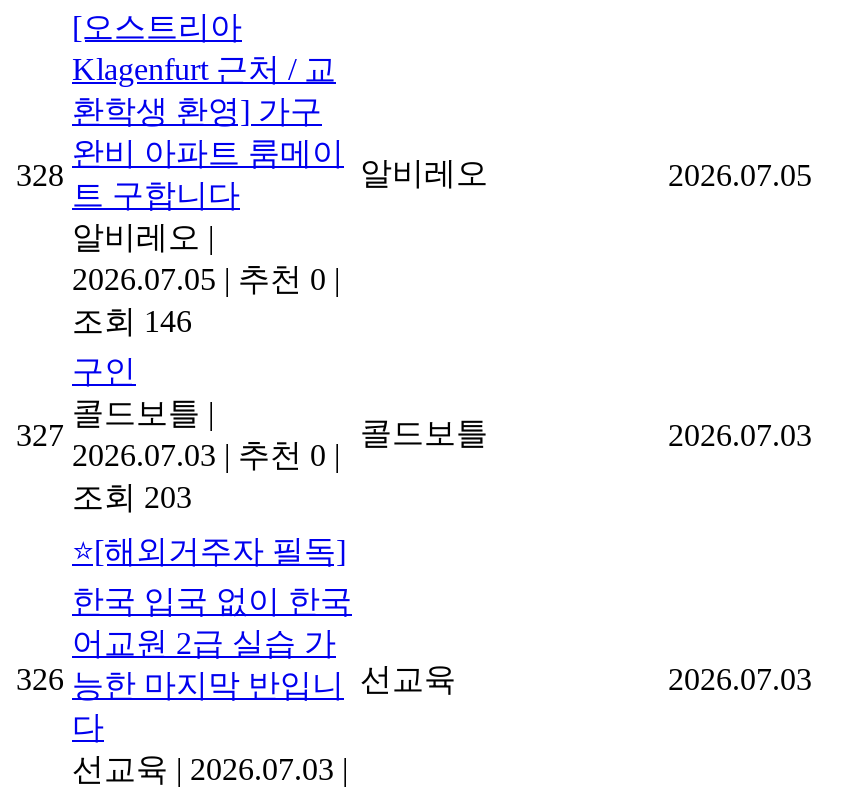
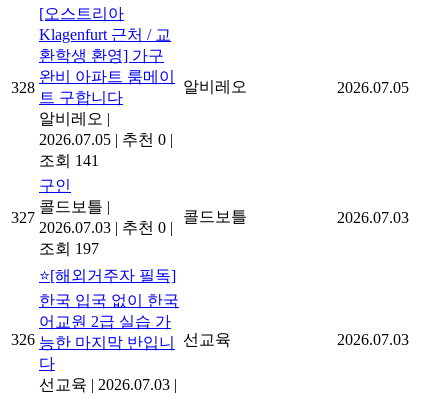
[72,305,192,339] 조회 146 -> [39,152,99,169] 조회 141
[72,481,192,515] 조회 203 -> [39,240,99,257] 조회 197

